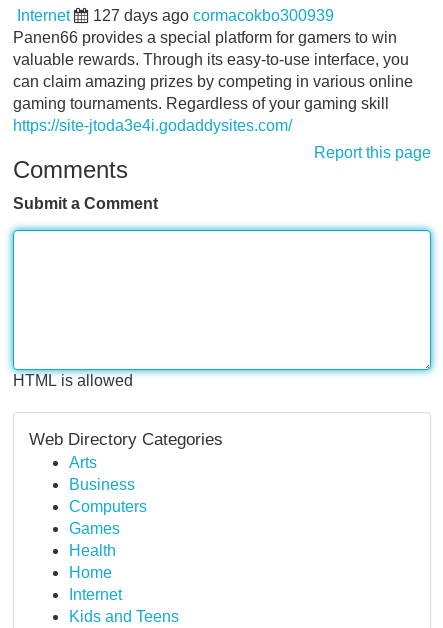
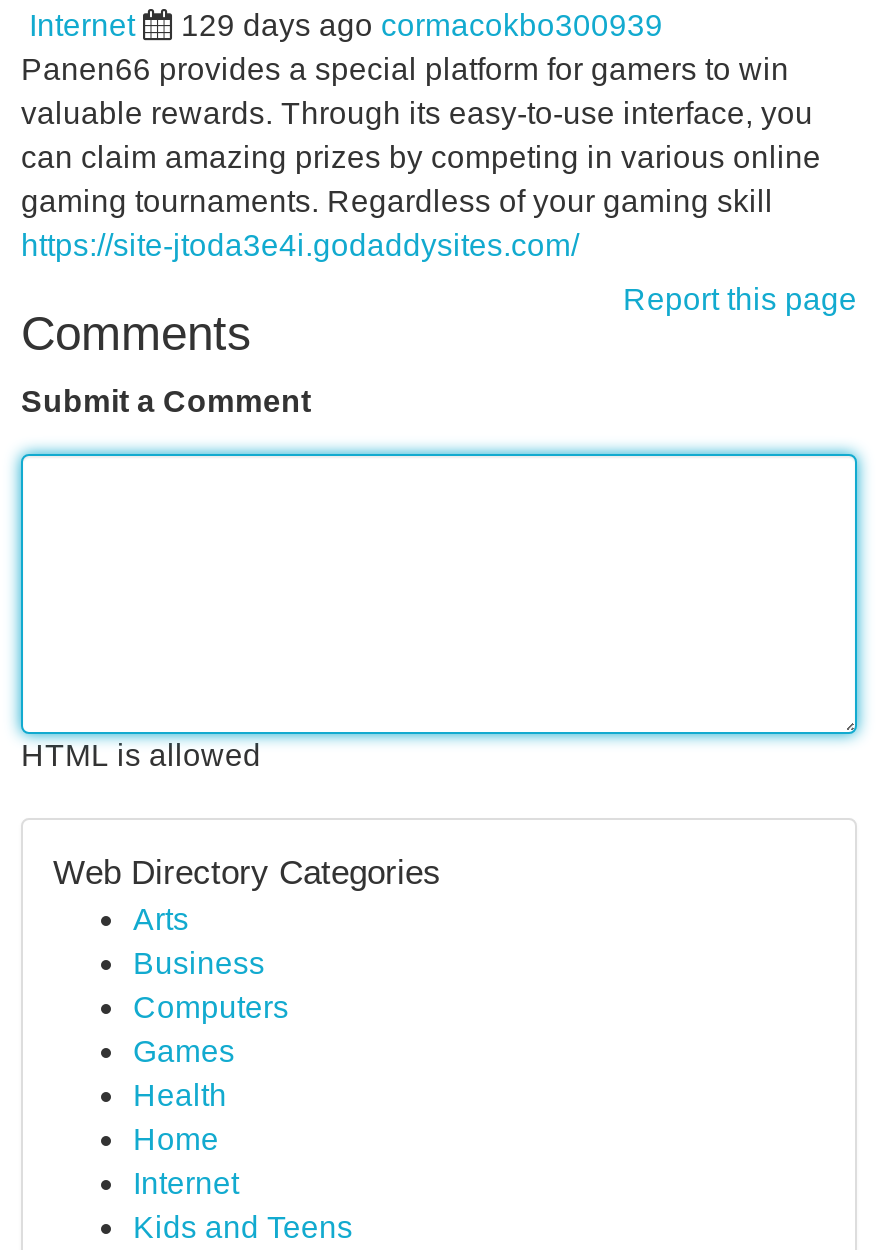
[93,7,334,24] 127 days ago cormacokbo300939 -> [181,8,663,42] 129 days ago cormacokbo300939

